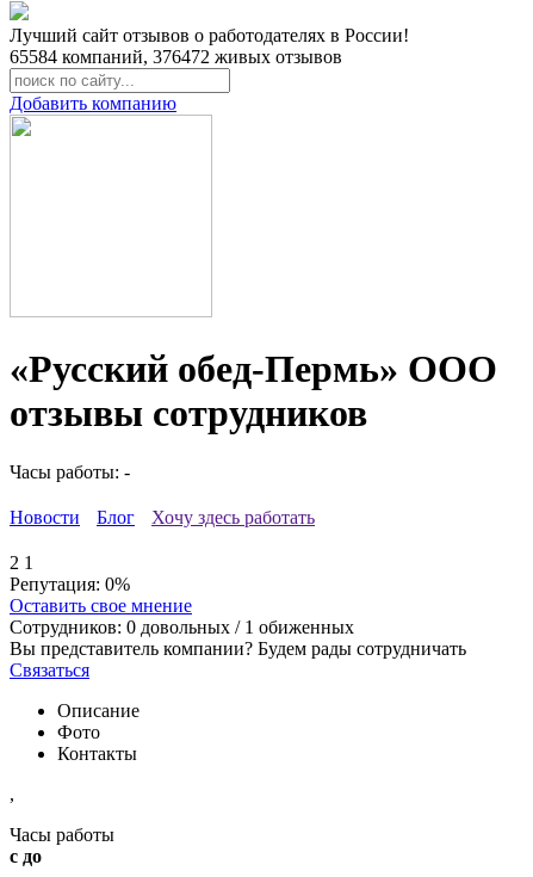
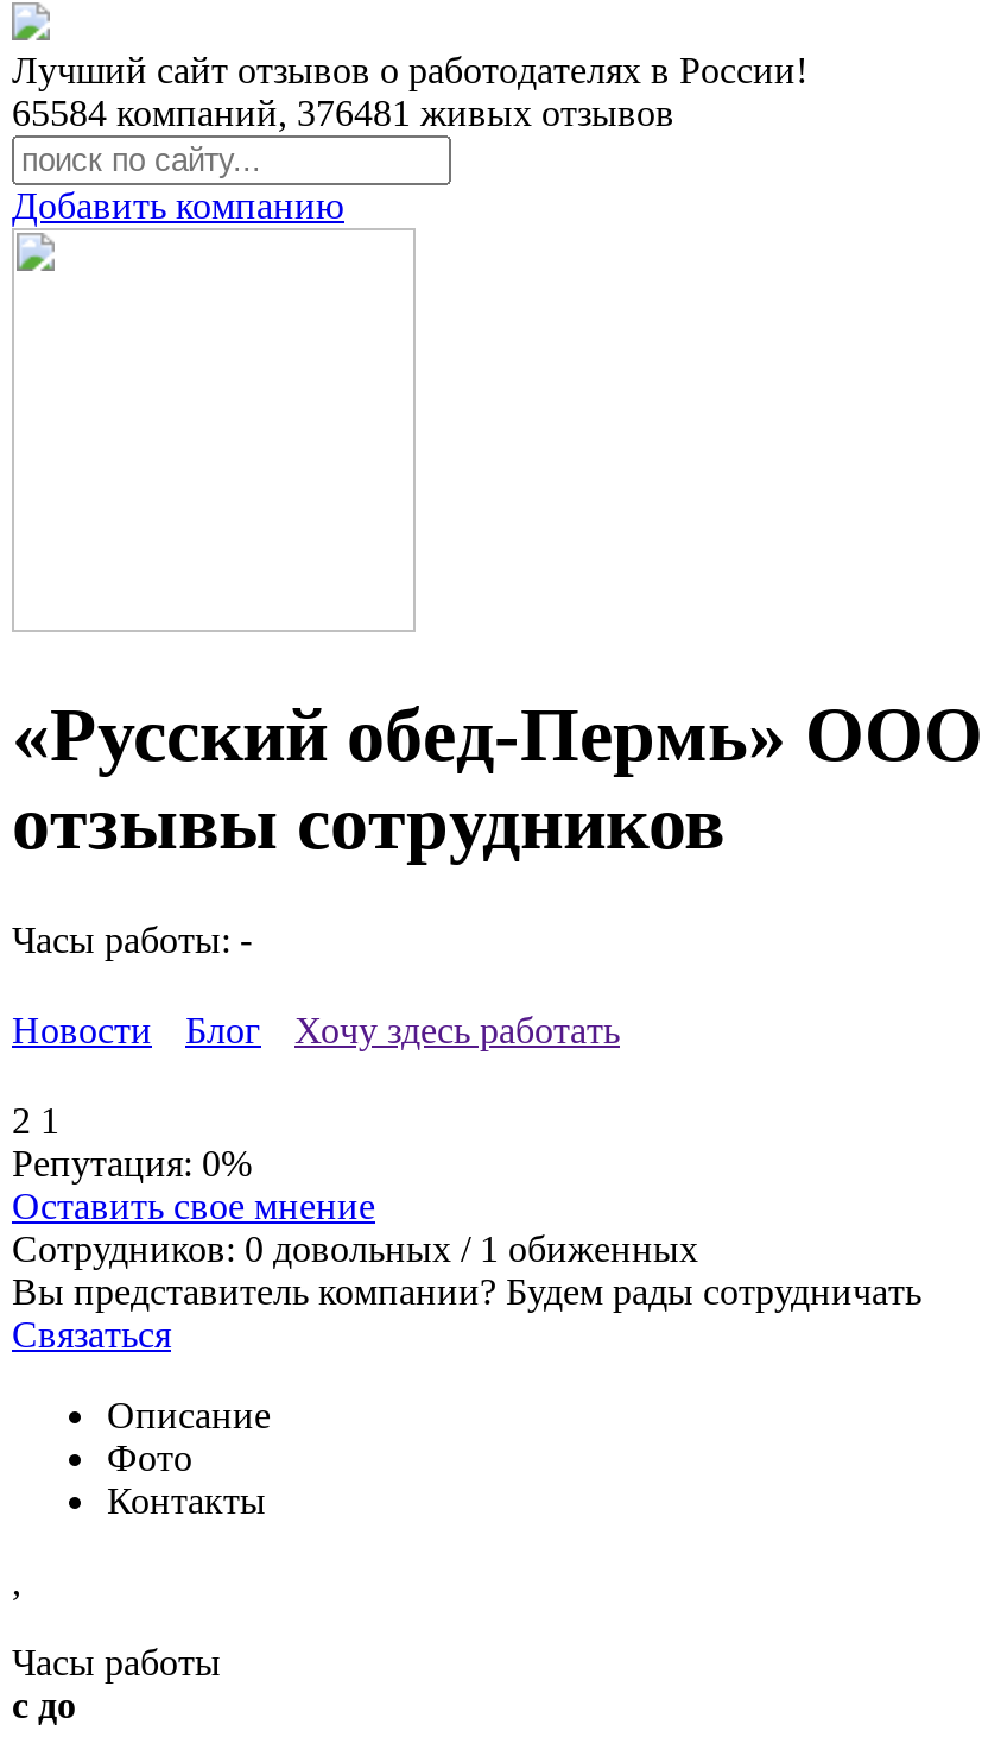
[10,47,342,67] 65584 компаний, 376472живых отзывов -> [12,93,674,133] 65584 компаний, 376481живых отзывов

